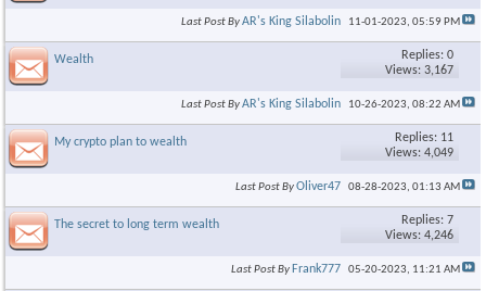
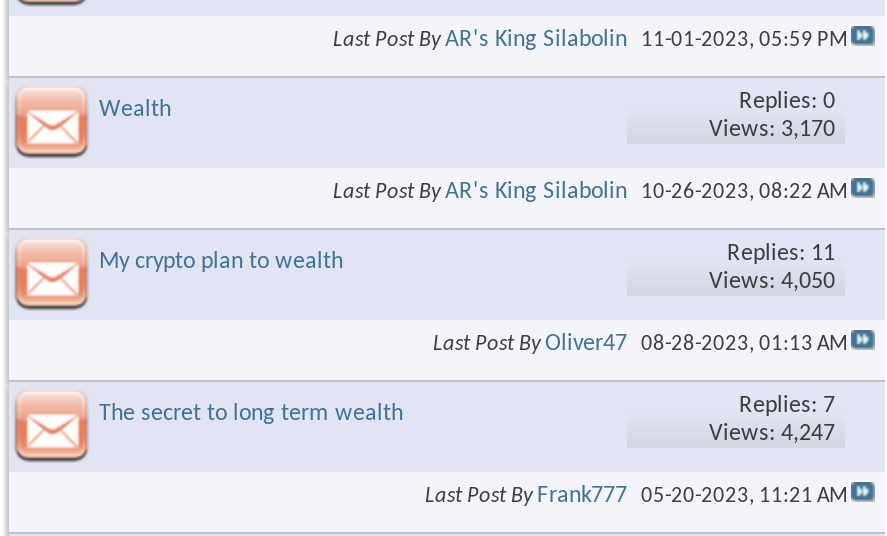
[385,64,453,77] Views: 3,167 -> [709,118,835,142] Views: 3,170
[385,147,453,160] Views: 4,049 -> [709,270,835,294] Views: 4,050
[385,229,453,242] Views: 4,246 -> [709,422,835,446] Views: 4,247

